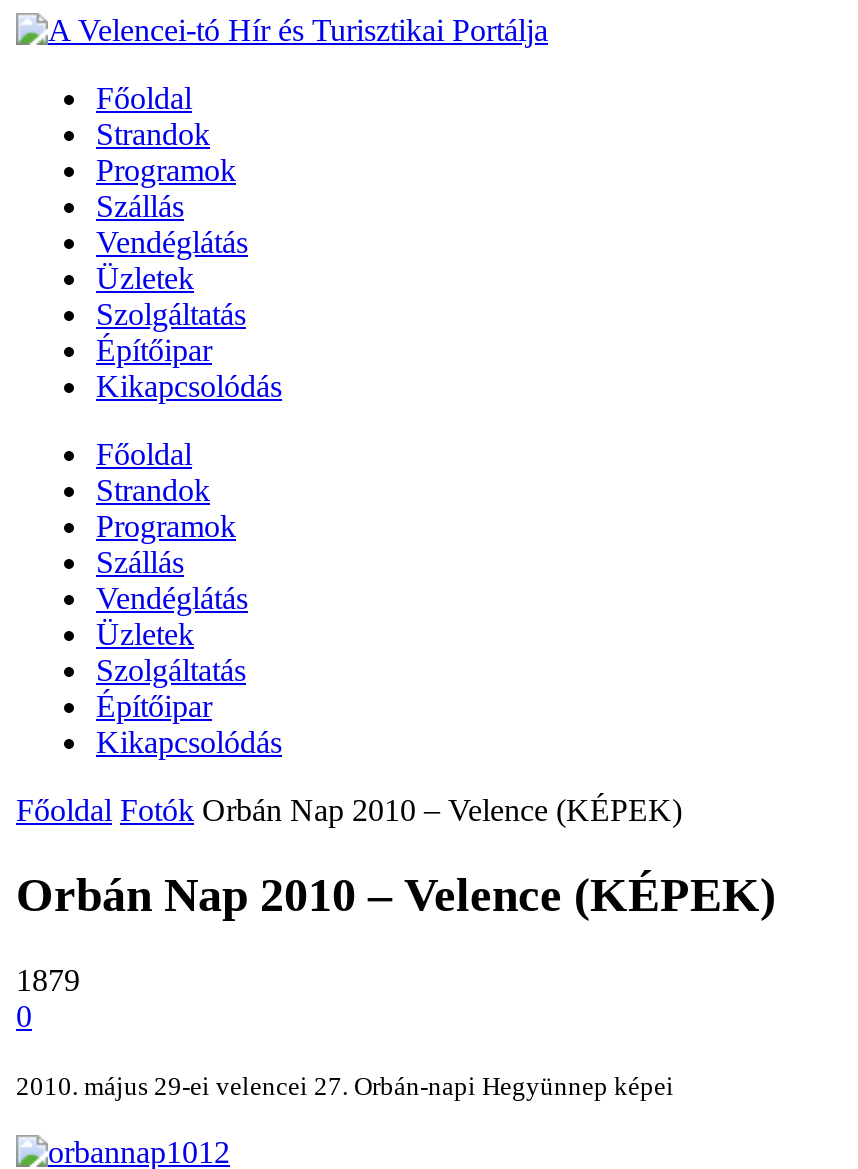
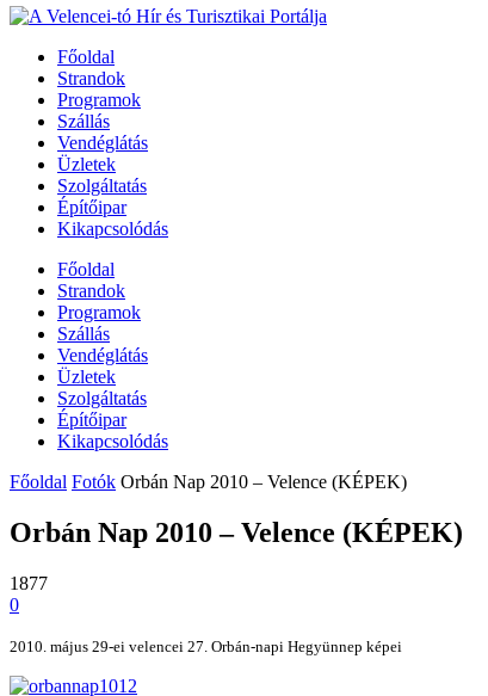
[16,963,80,997] 1879 -> [10,573,48,593] 1877

